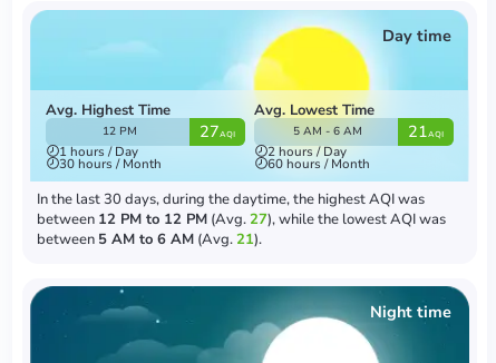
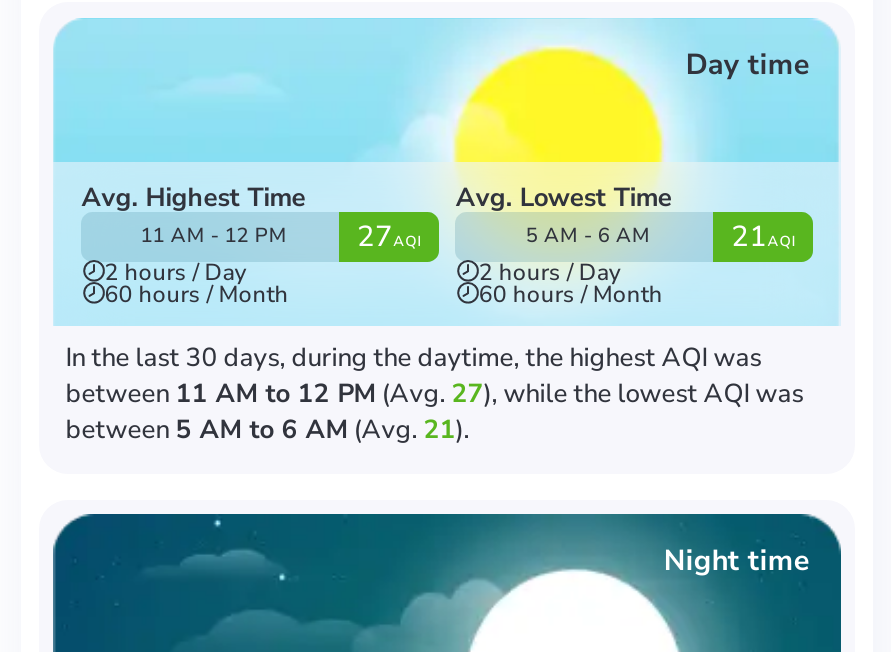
[102,124,137,140] 12 PM -> [140,223,286,251] 11 AM - 12 PM
[59,143,138,160] 1 hours / Day -> [104,256,246,288] 2 hours / Day
[59,155,161,173] 30 hours / Month -> [104,278,288,310] 60 hours / Month
[37,209,446,229] between 12 PM to 12 PM (Avg. 27), while the lowest AQI was -> [66,375,804,411] between 11 AM to 12 PM (Avg. 27), while the lowest AQI was

